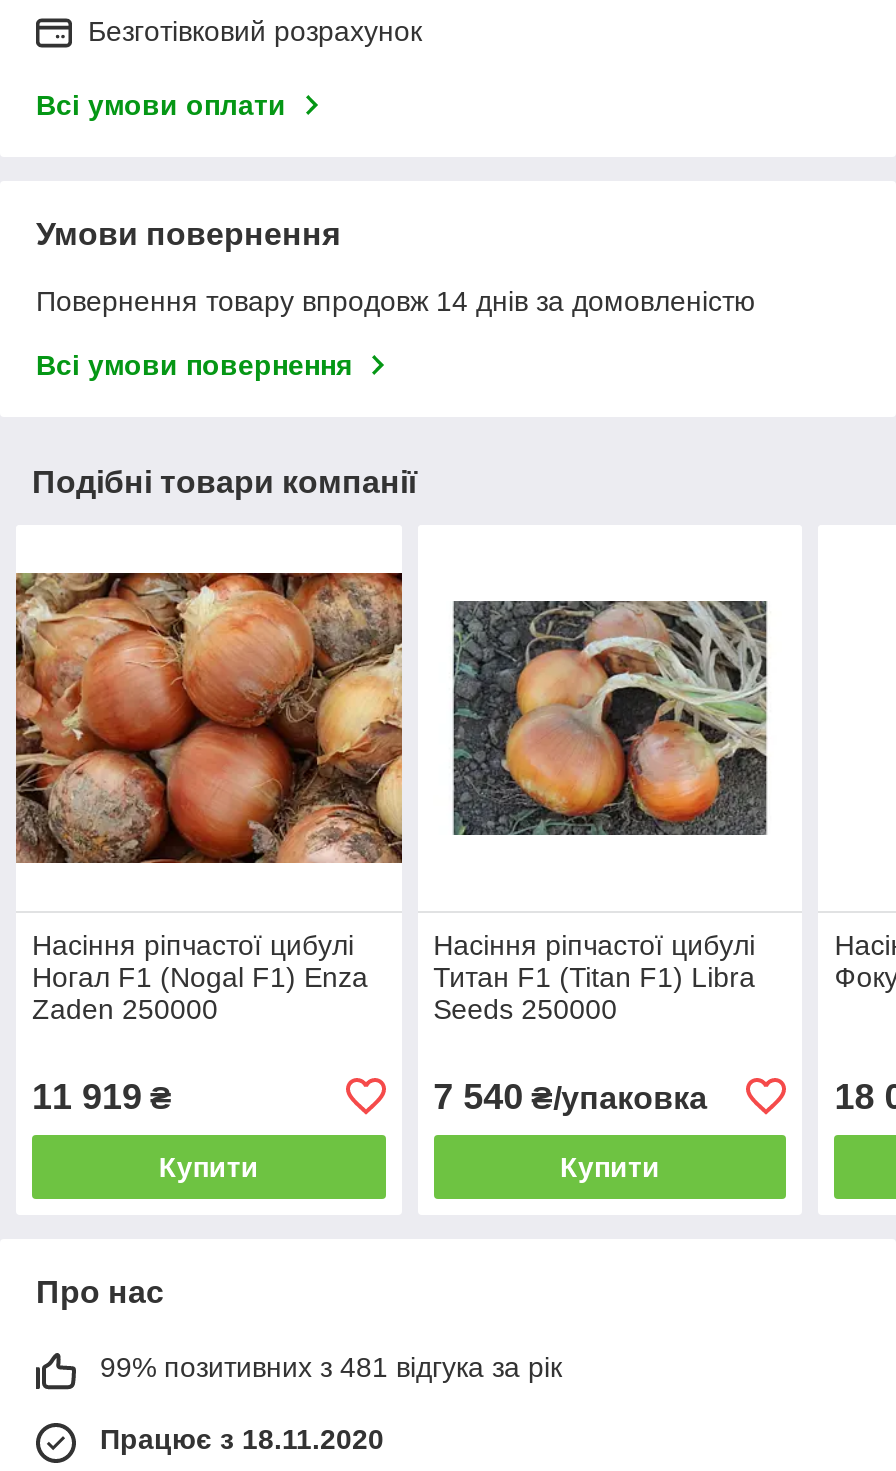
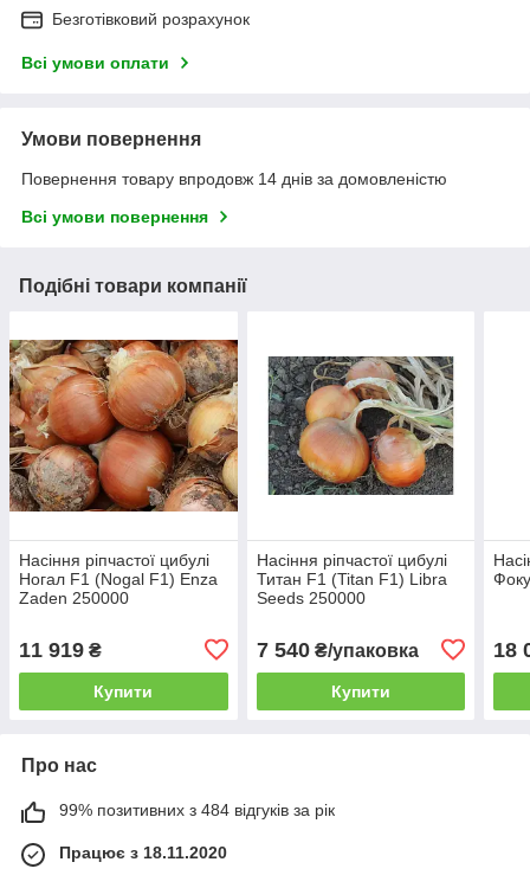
[100,1351,562,1383] 99% позитивних з 481 відгука за рік -> [59,800,335,819] 99% позитивних з 484 відгуків за рік

